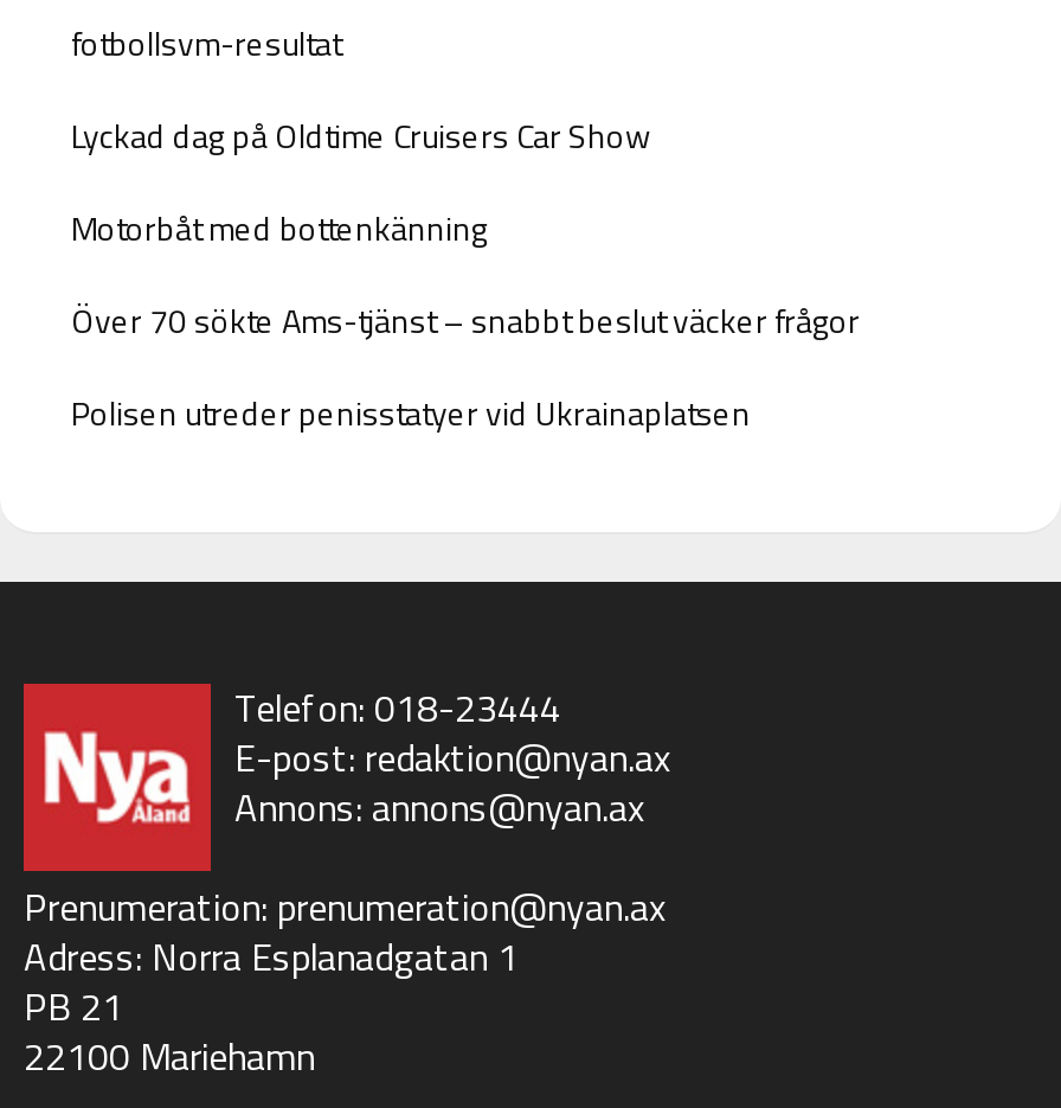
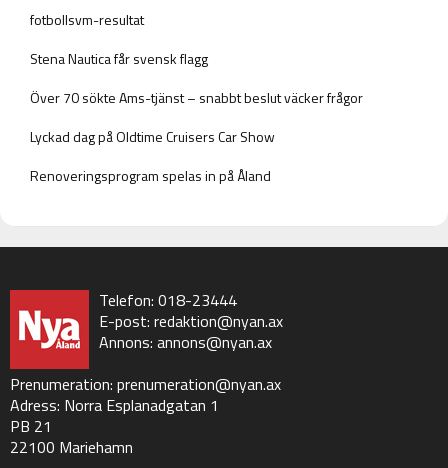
moved [71,111,651,161] -> [30,126,275,147]: Lyckad dag på Oldtime Cruisers Car Show
[71,204,488,253] Motorbåt med bottenkänning -> [30,48,208,69] Stena Nautica får svensk flagg
moved [71,296,860,346] -> [30,87,363,108]: Över 70 sökte Ams-tjänst – snabbt beslut väcker frågor
[71,388,751,438] Polisen utreder penisstatyer vid Ukrainaplatsen -> [30,165,271,186] Renoveringsprogram spelas in på Åland

